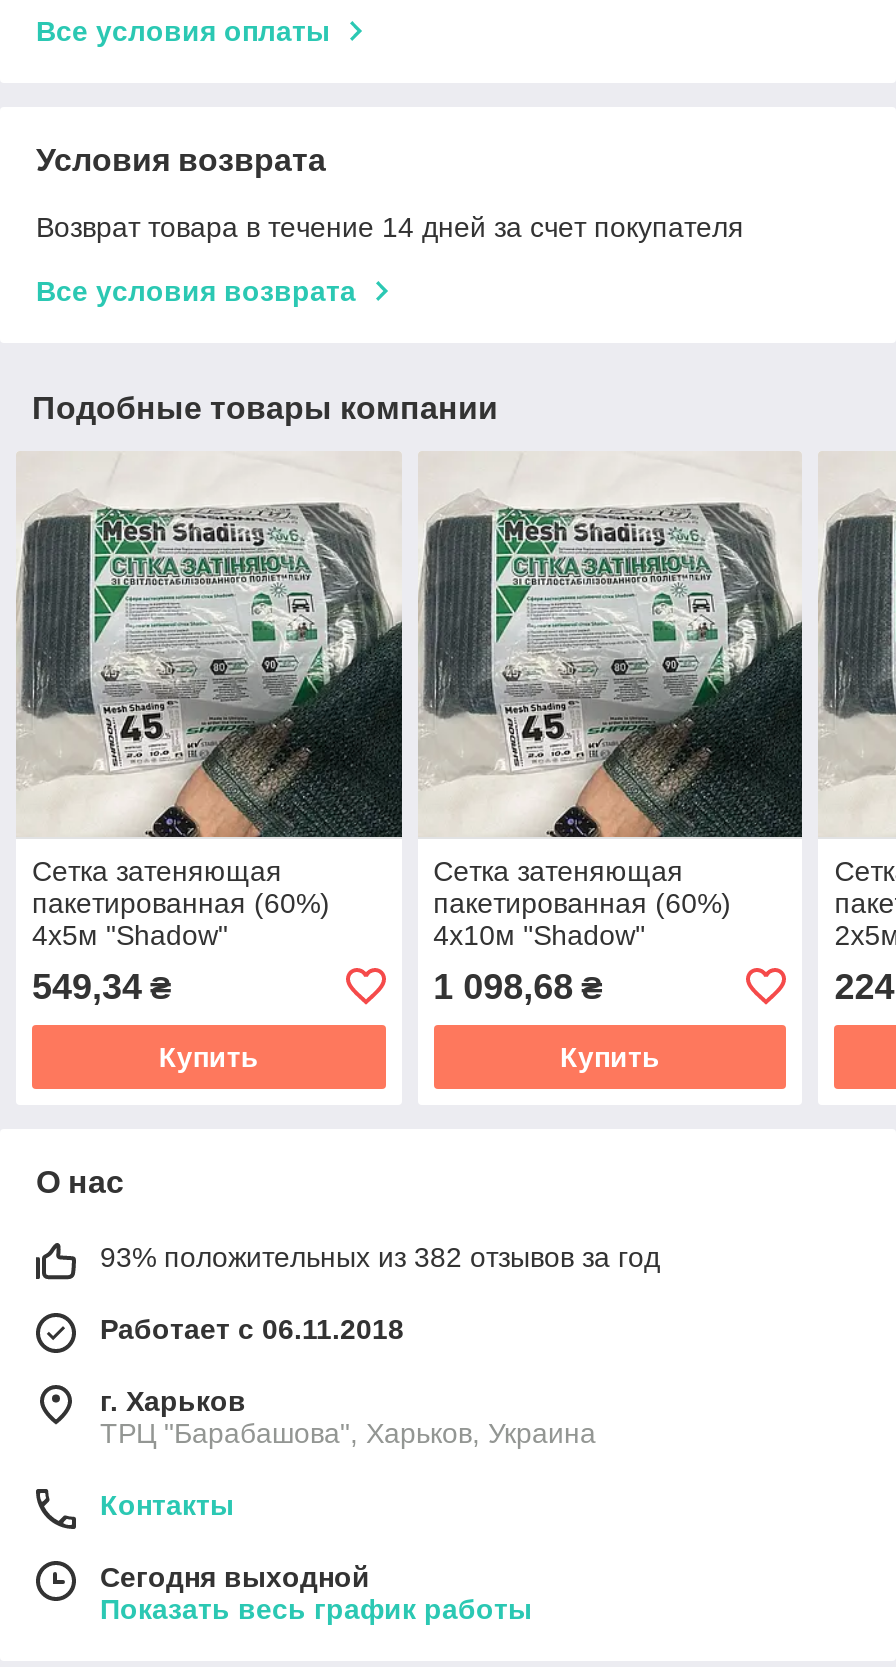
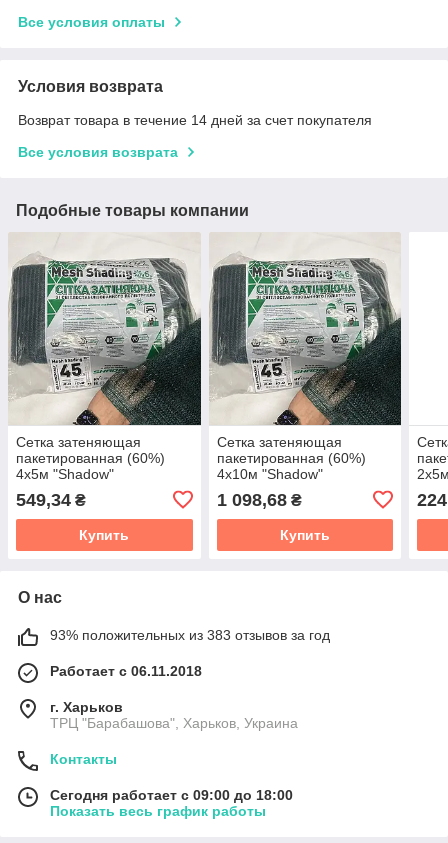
[818,453,890,835] [image] -> none
[100,1241,660,1273] 93% положительных из 382 отзывов за год -> [50,627,330,643] 93% положительных из 383 отзывов за год
[100,1561,370,1593] Сегодня выходной -> [50,787,293,803] Сегодня работает с 09:00 до 18:00

